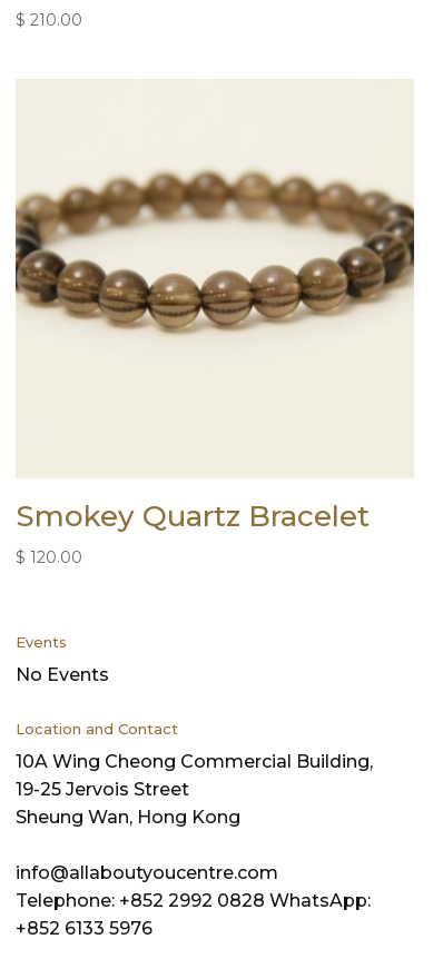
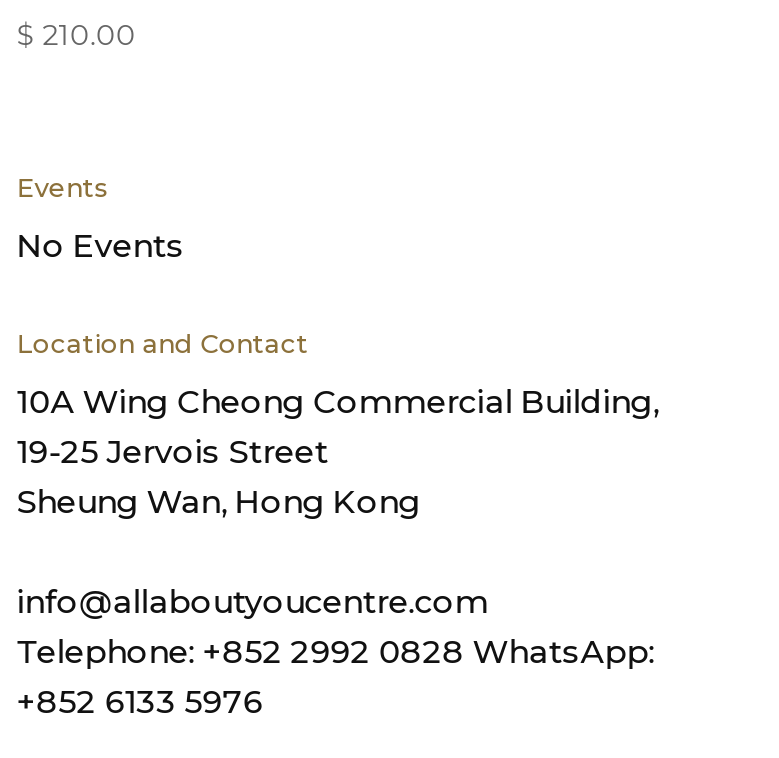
[14,80,415,568] [image] | Smokey Quartz Bracelet | $120.00 -> none

